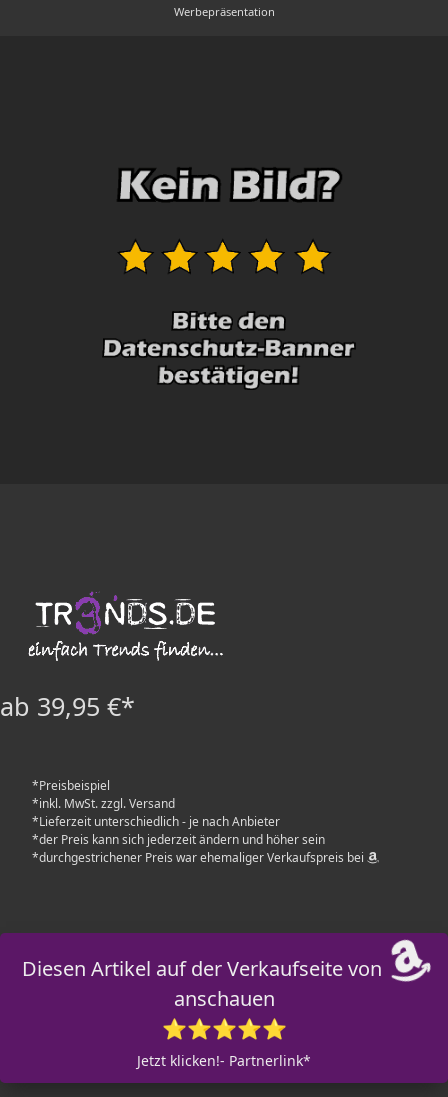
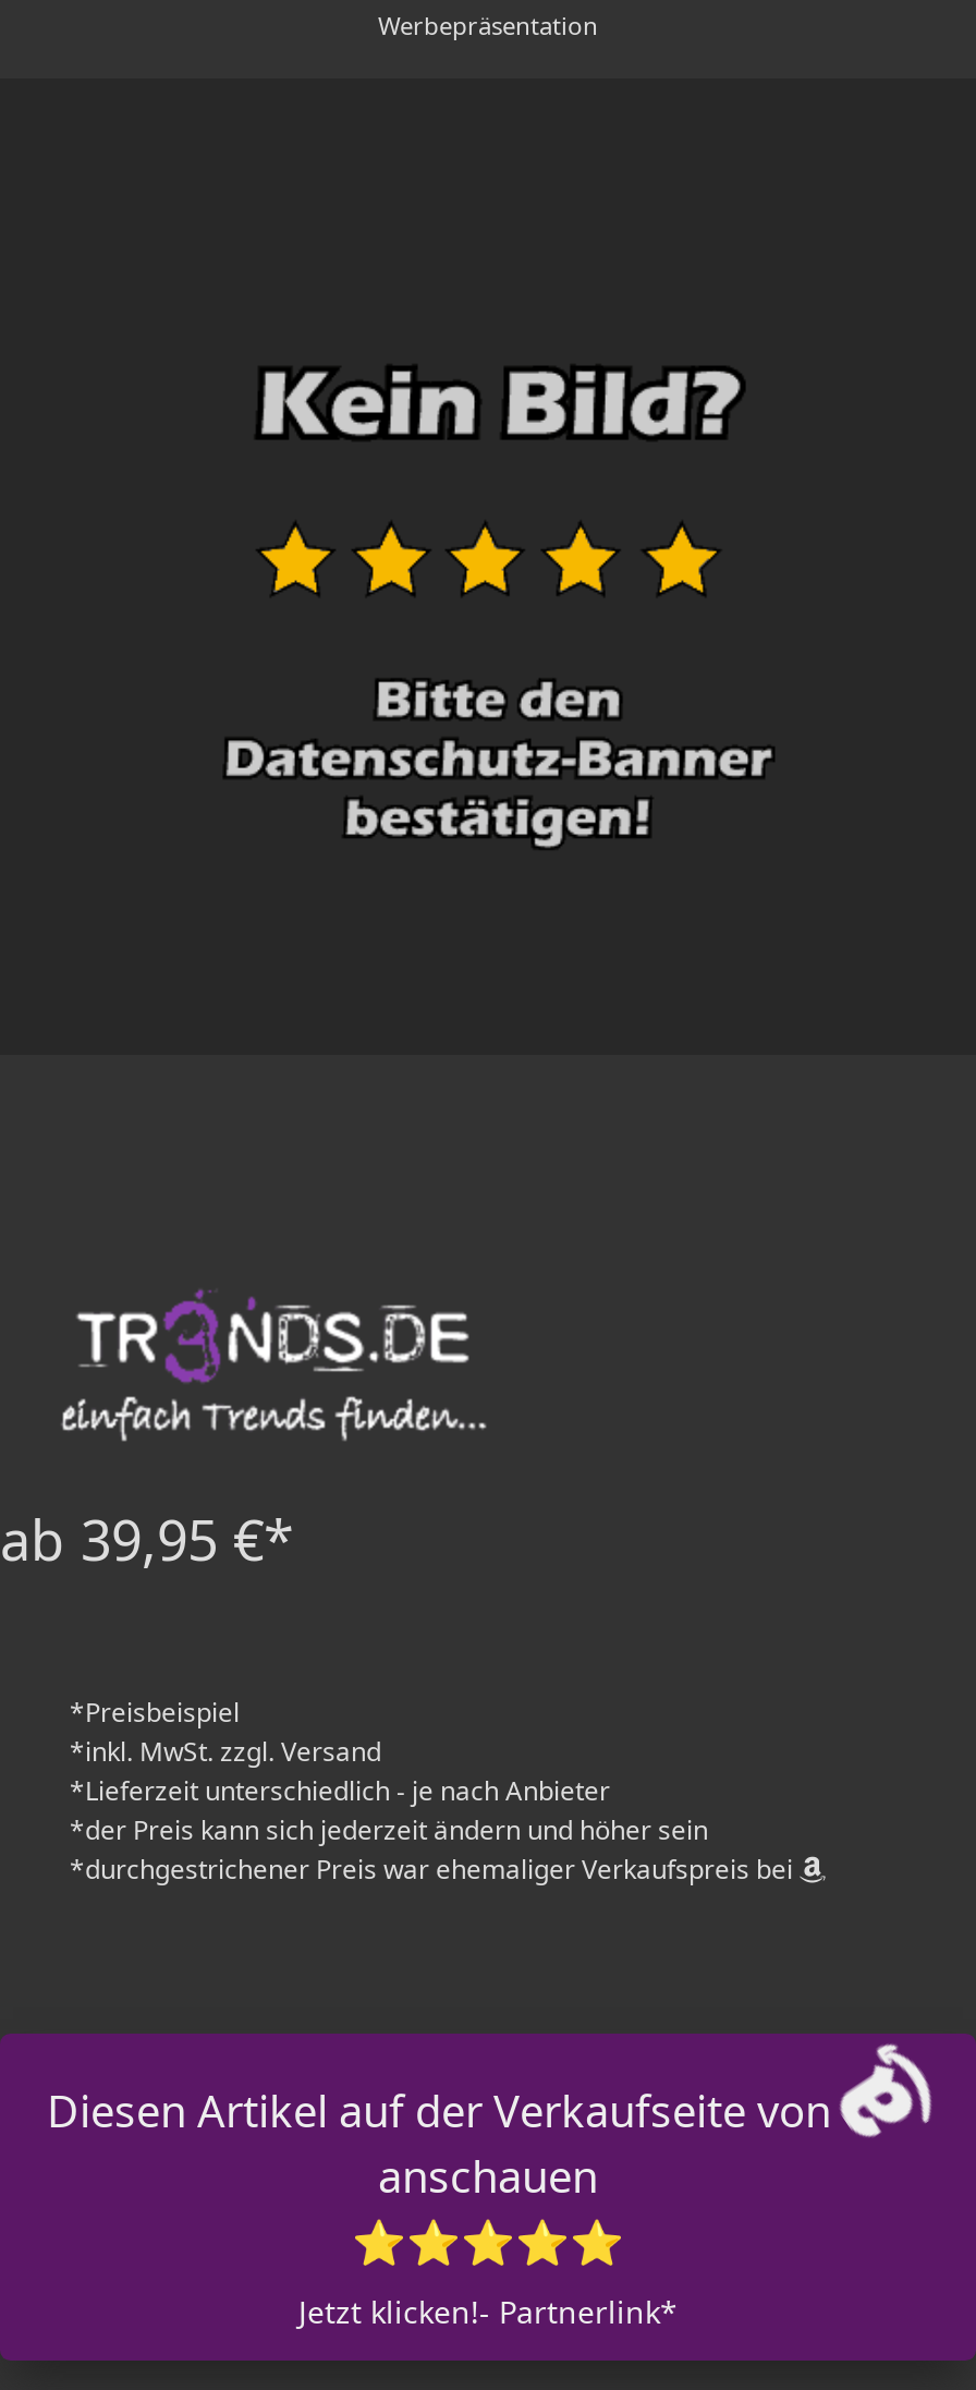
[390,938,432,983] [image] -> [850,2042,939,2140] [image]

